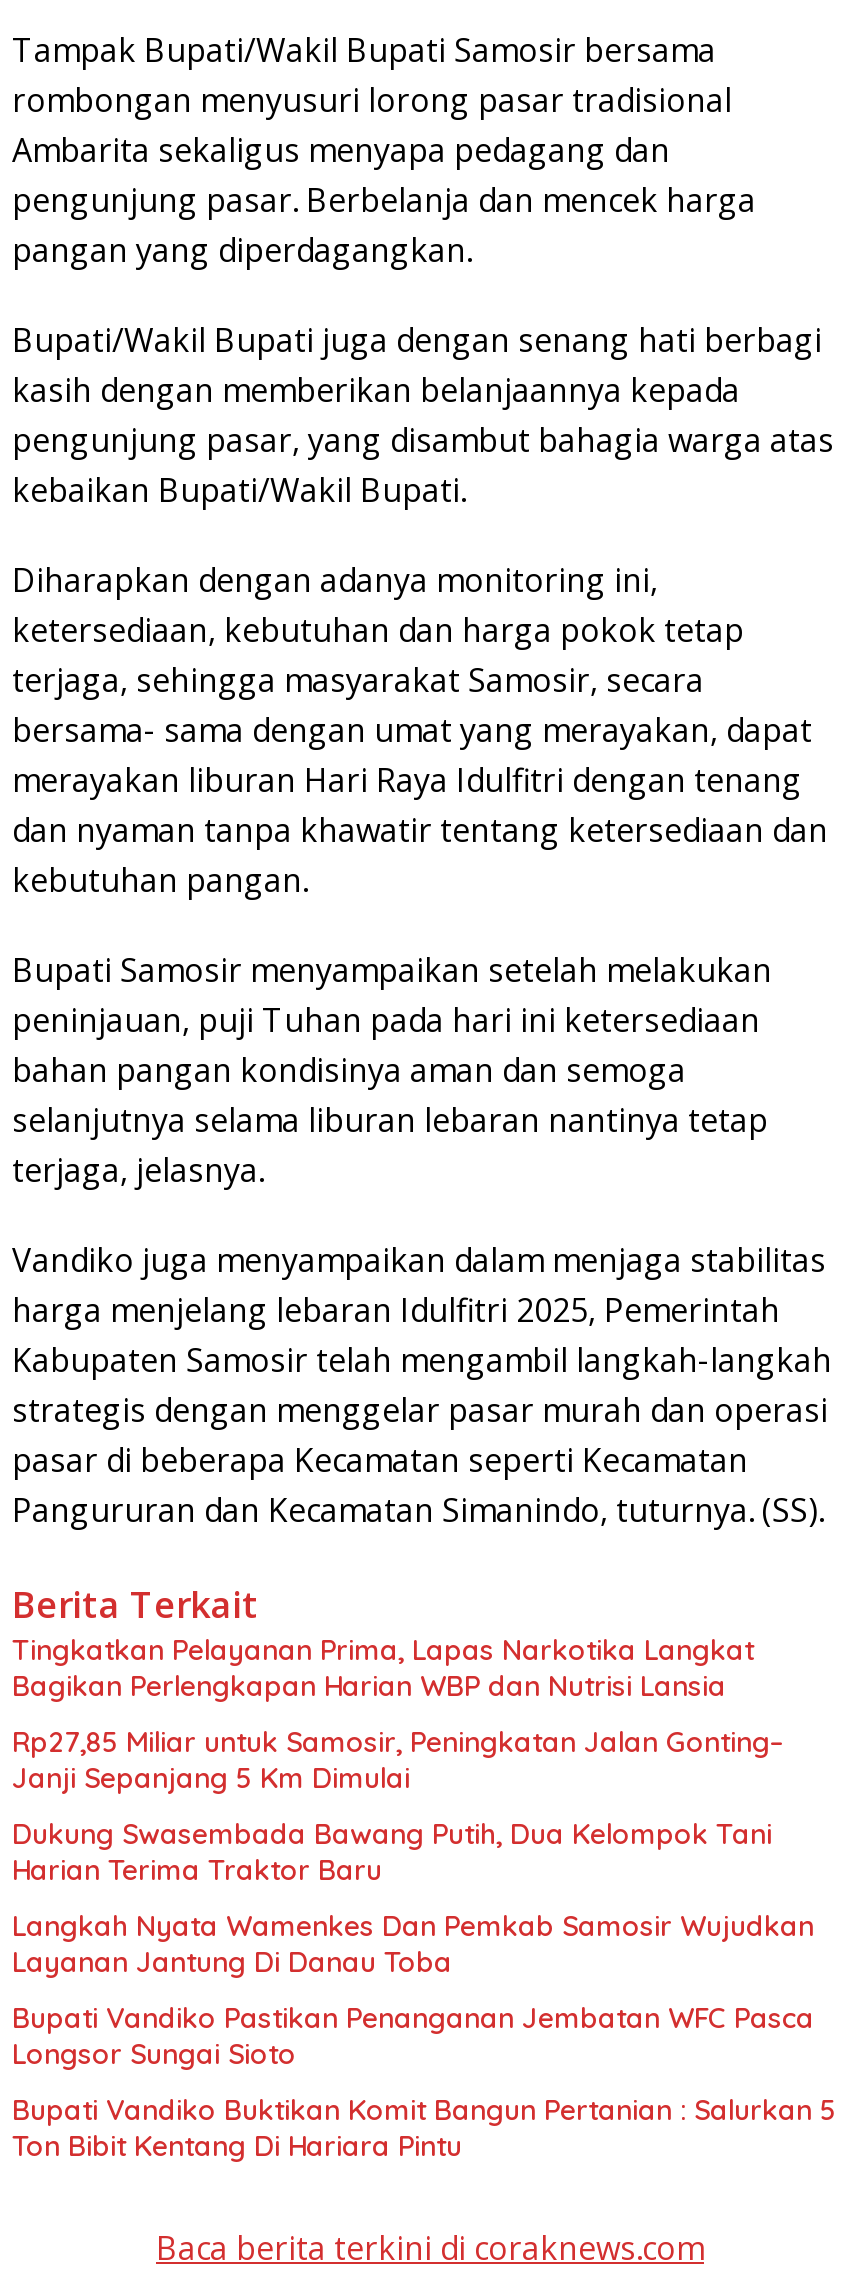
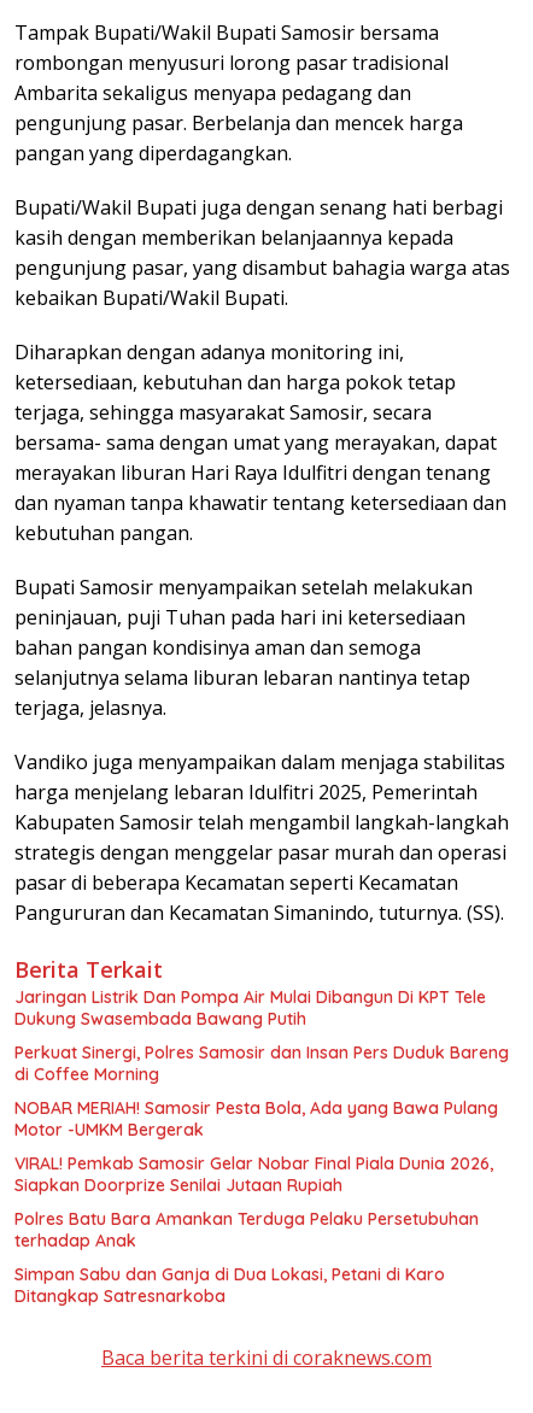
[12,1632,754,1704] Tingkatkan Pelayanan Prima, Lapas Narkotika Langkat | Bagikan Perlengkapan Harian WBP dan Nutrisi Lansia -> [14,986,486,1030] Jaringan Listrik Dan Pompa Air Mulai Dibangun Di KPT Tele | Dukung Swasembada Bawang Putih
[12,1724,786,1796] Rp27,85 Miliar untuk Samosir, Peningkatan Jalan Gonting– | Janji Sepanjang 5 Km Dimulai -> [14,1042,509,1085] Perkuat Sinergi, Polres Samosir dan Insan Pers Duduk Bareng | di Coffee Morning
[12,1816,772,1888] Dukung Swasembada Bawang Putih, Dua Kelompok Tani | Harian Terima Traktor Baru -> [14,1097,498,1141] NOBAR MERIAH! Samosir Pesta Bola, Ada yang Bawa Pulang | Motor -UMKM Bergerak
[12,1908,814,1980] Langkah Nyata Wamenkes Dan Pemkab Samosir Wujudkan | Layanan Jantung Di Danau Toba -> [14,1153,493,1196] VIRAL! Pemkab Samosir Gelar Nobar Final Piala Dunia 2026, | Siapkan Doorprize Senilai Jutaan Rupiah
[12,2000,814,2072] Bupati Vandiko Pastikan Penanganan Jembatan WFC Pasca | Longsor Sungai Sioto -> [14,1208,479,1252] Polres Batu Bara Amankan Terduga Pelaku Persetubuhan | terhadap Anak
[12,2092,836,2164] Bupati Vandiko Buktikan Komit Bangun Pertanian : Salurkan 5 | Ton Bibit Kentang Di Hariara Pintu -> [14,1264,445,1307] Simpan Sabu dan Ganja di Dua Lokasi, Petani di Karo | Ditangkap Satresnarkoba

